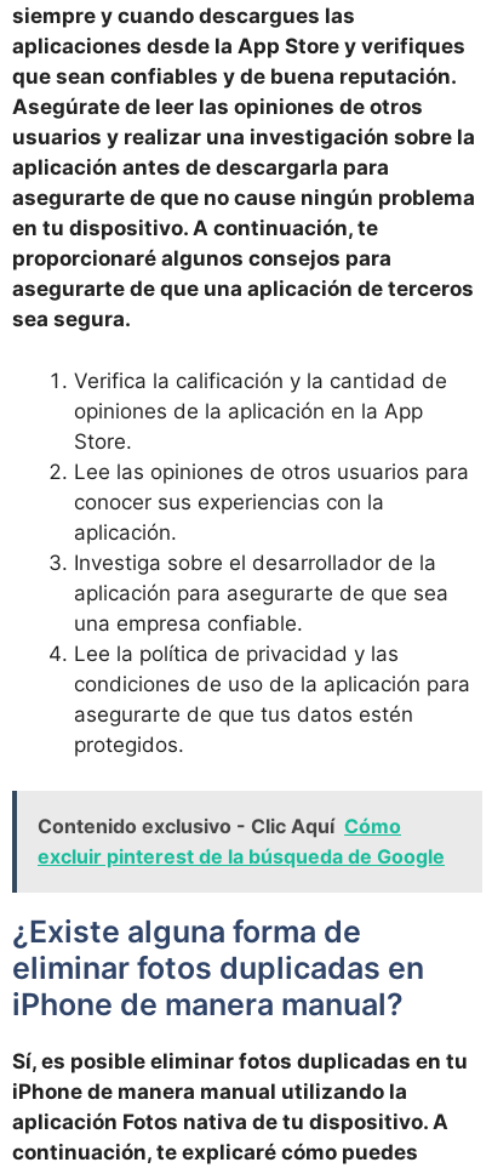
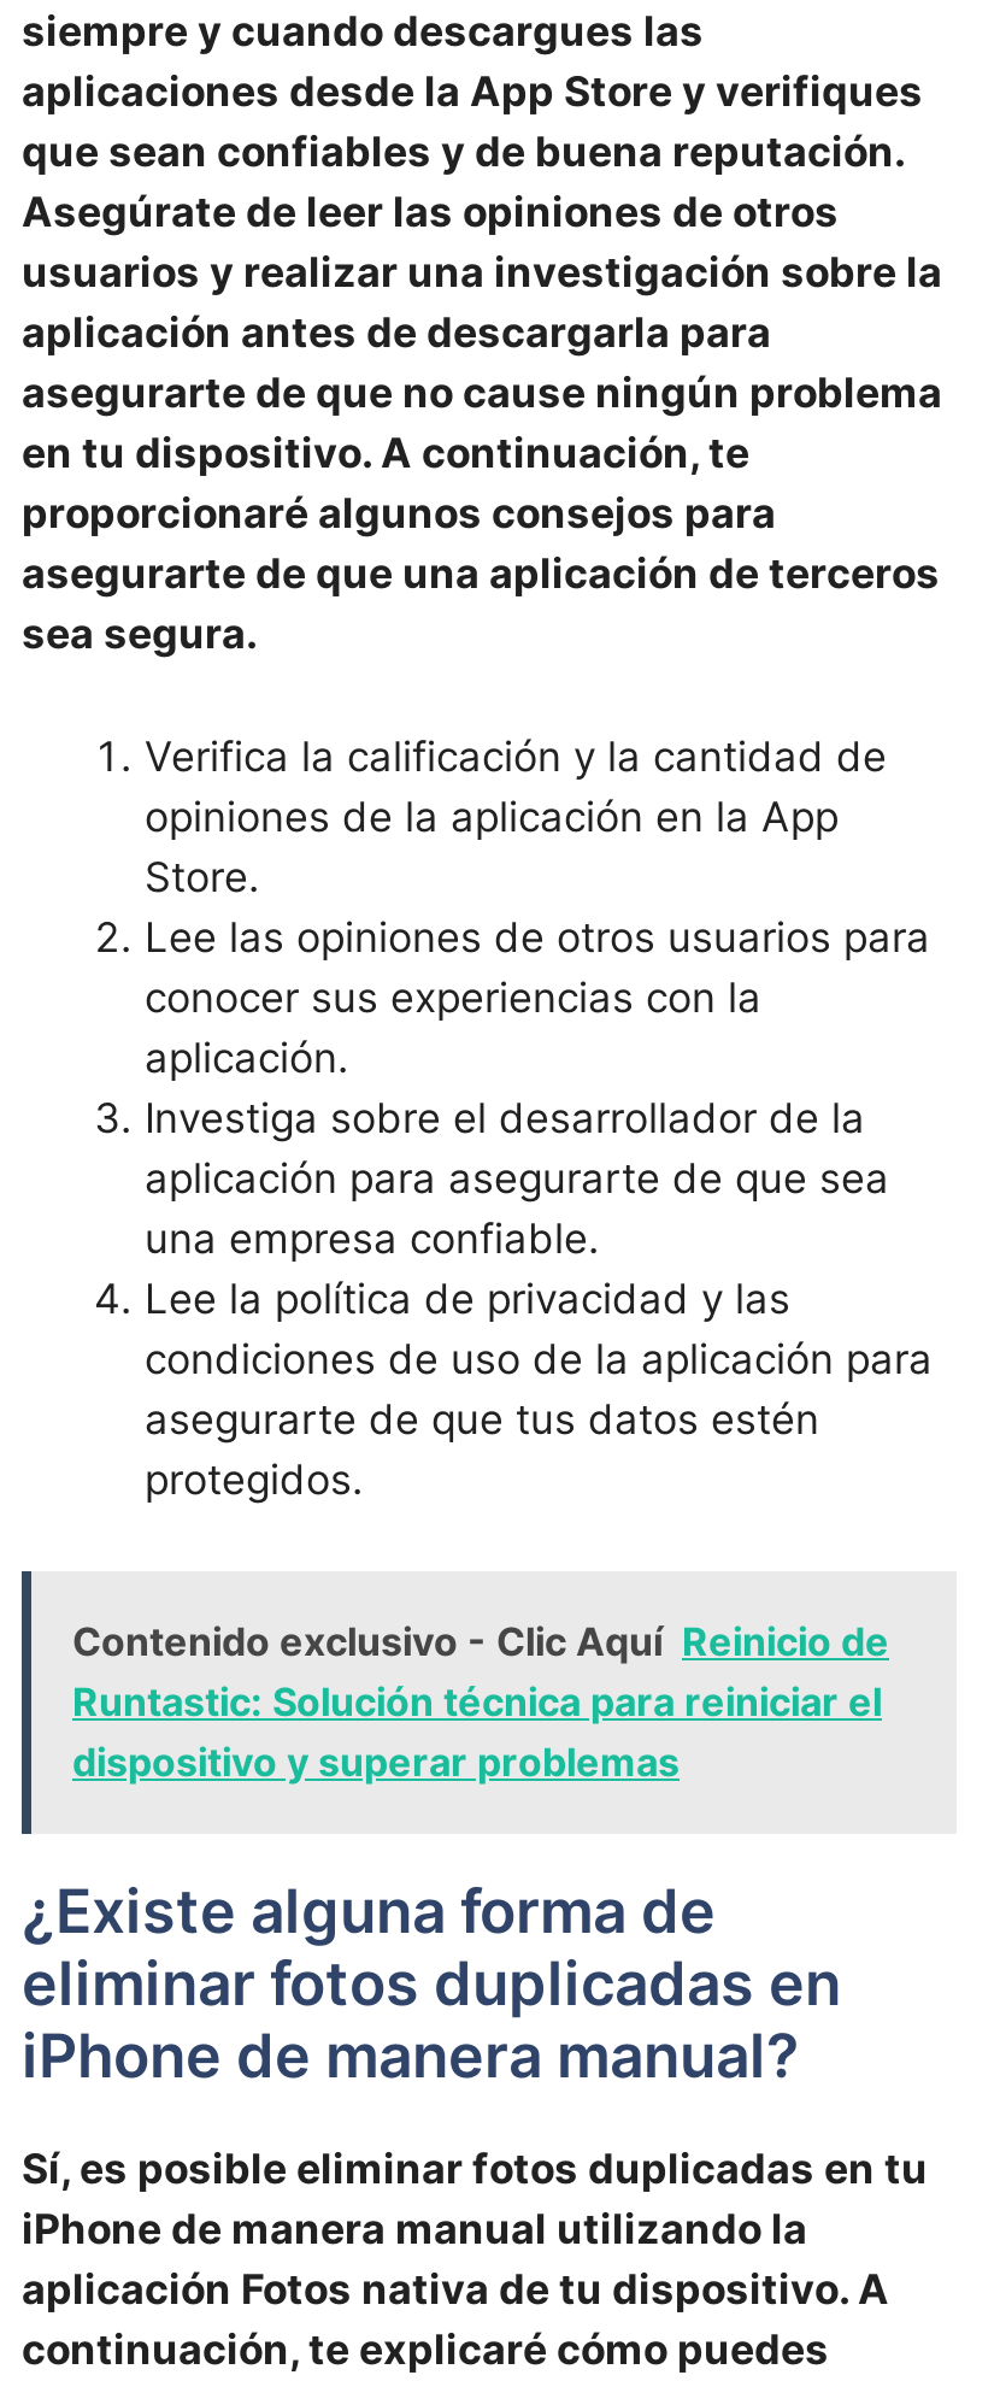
[38,814,445,868] Contenido exclusivo - Clic Aquí Cómo | excluir pinterest de la búsqueda de Google -> [72,1617,889,1786] Contenido exclusivo - Clic Aquí Reinicio de | Runtastic: Solución técnica para reiniciar el | dispositivo y superar problemas

